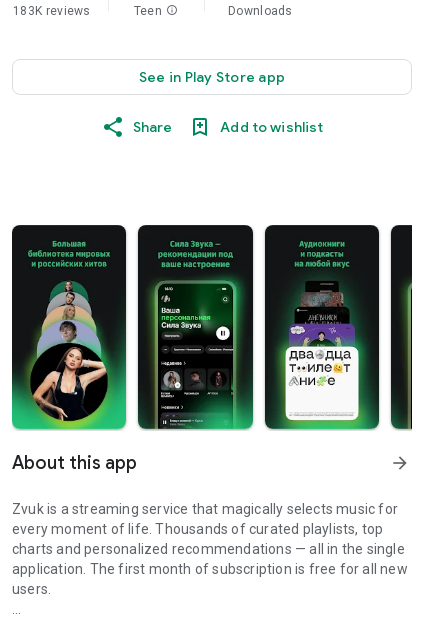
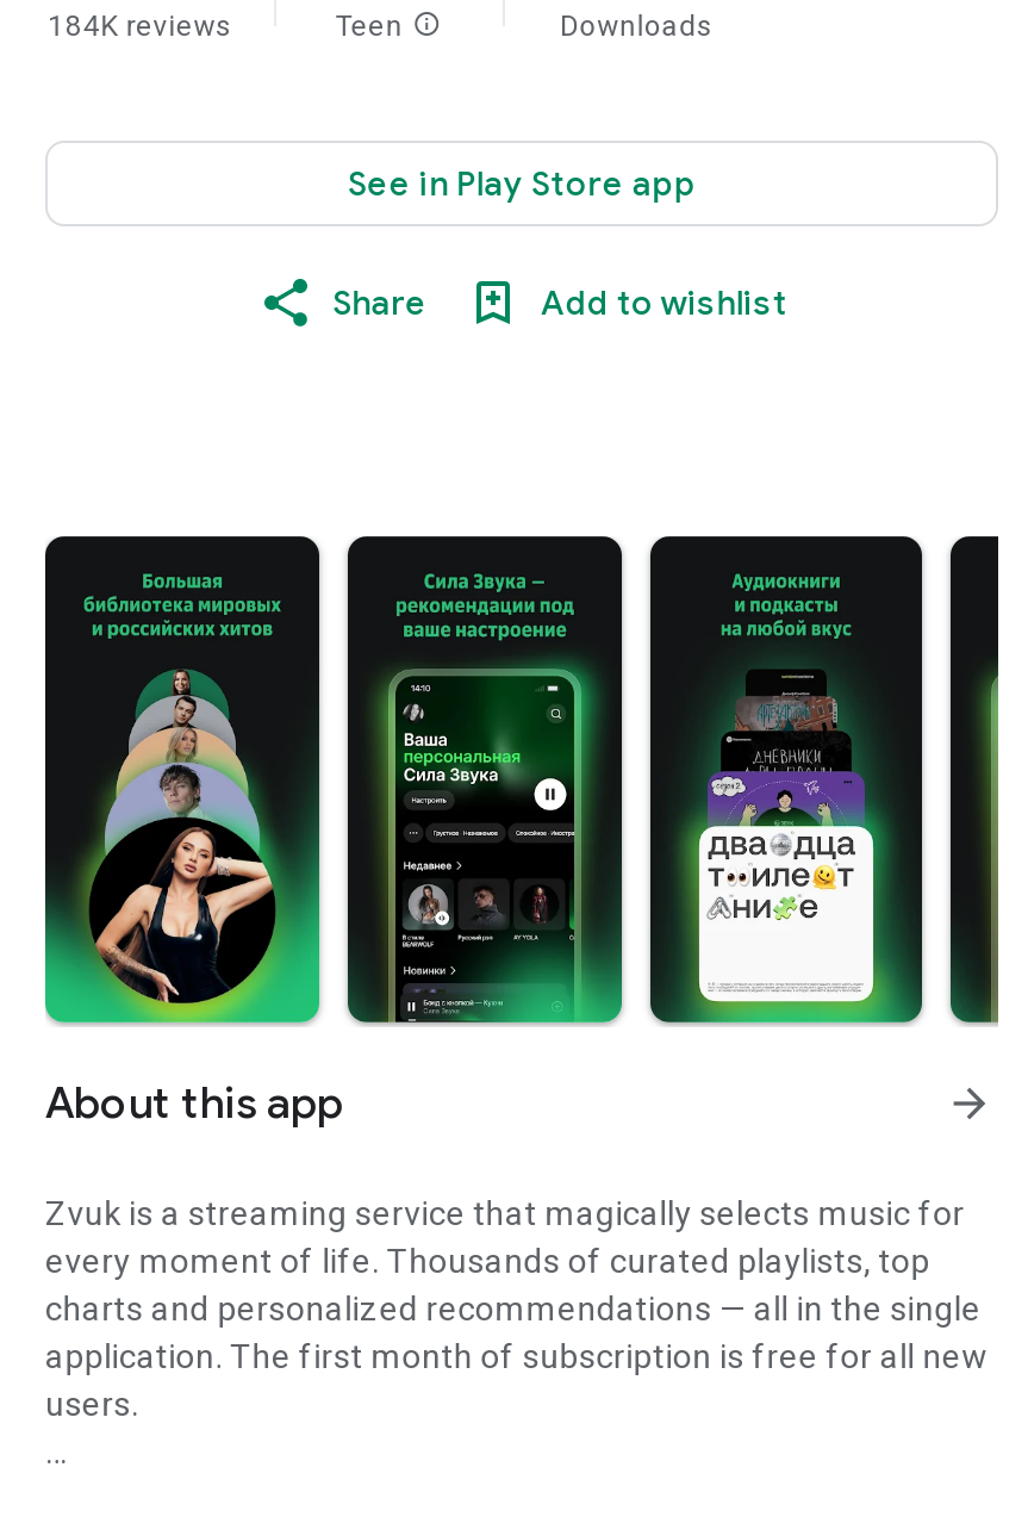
[13,4,91,18] 183K reviews -> [48,10,233,43] 184K reviews

